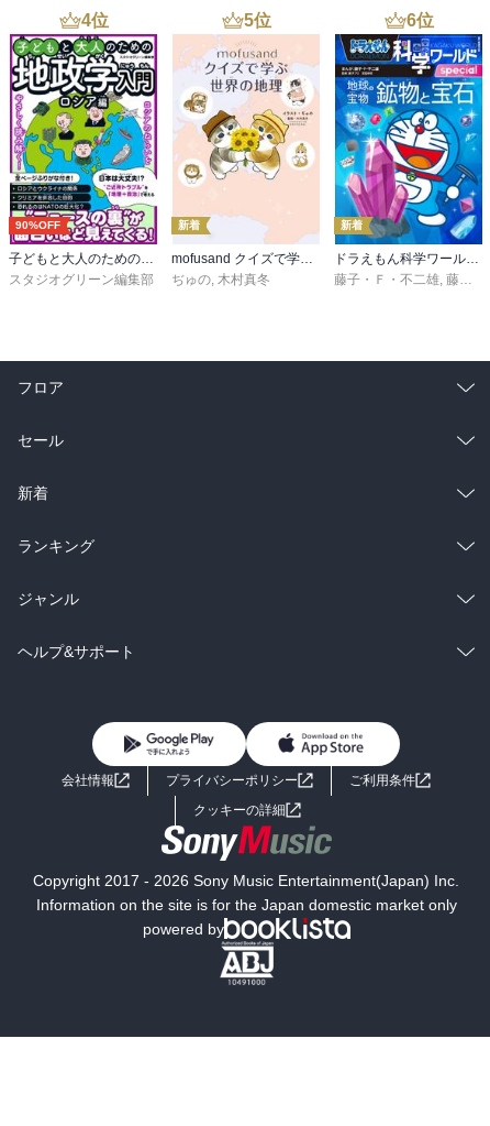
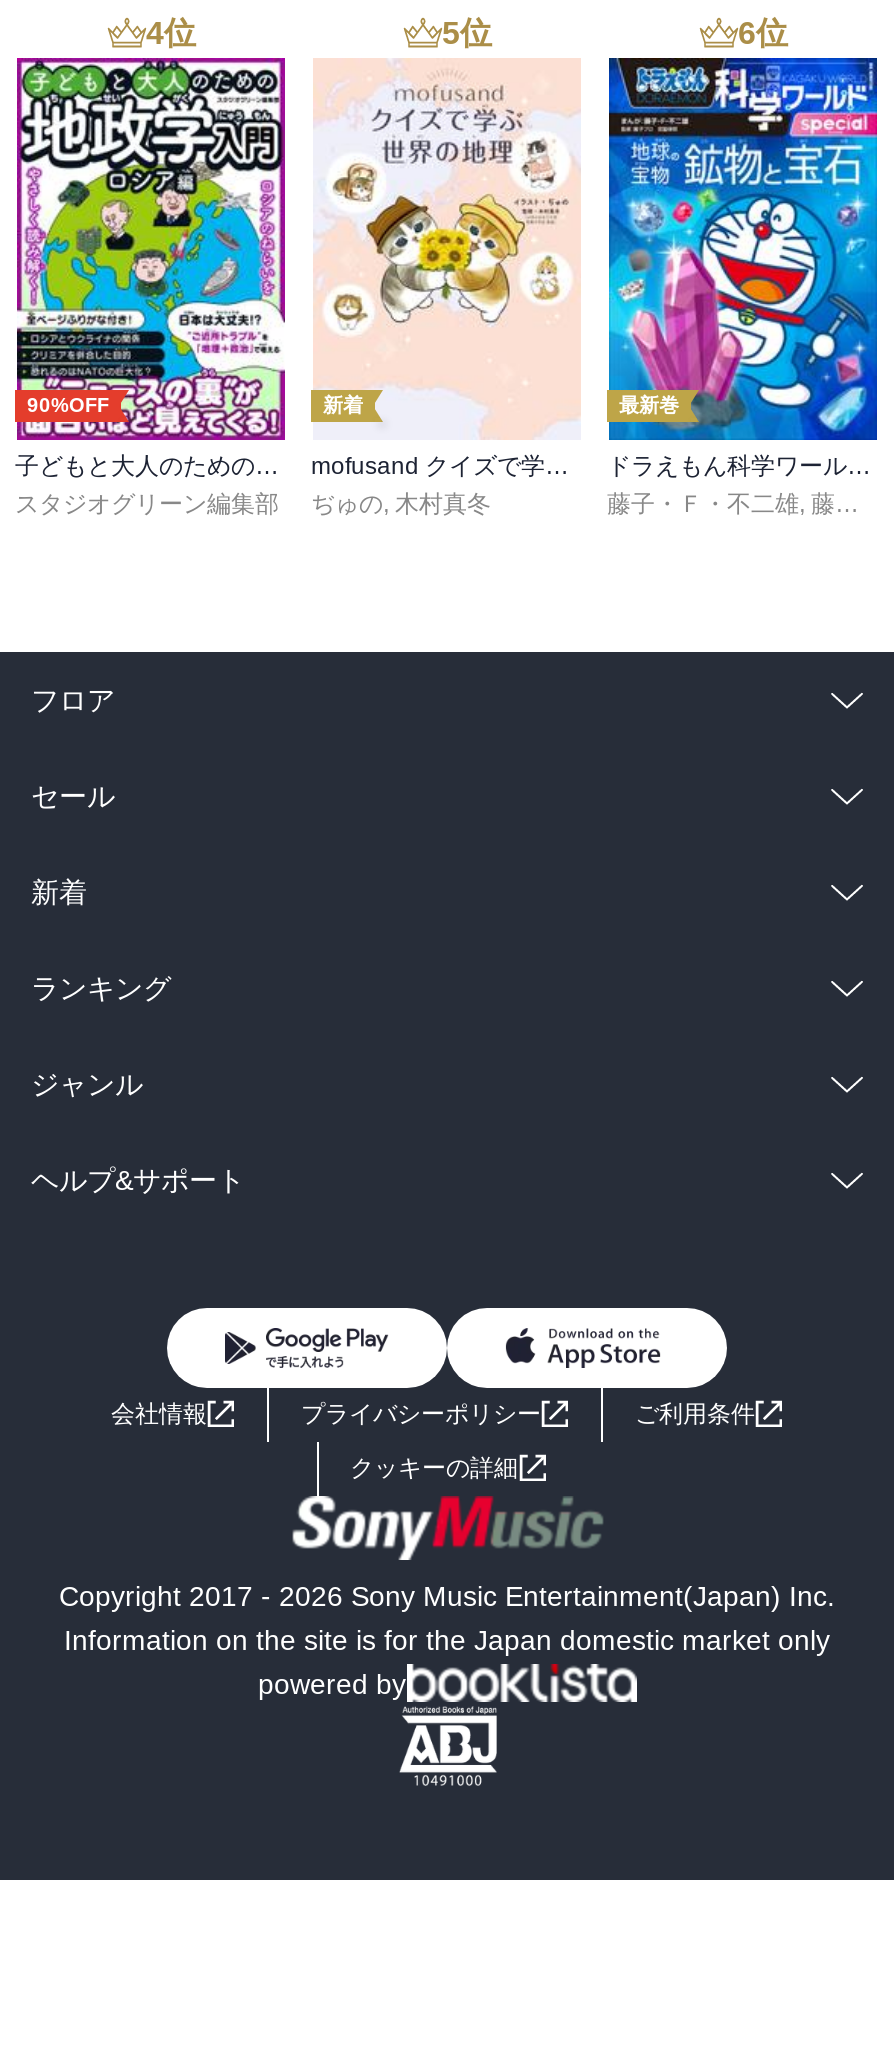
[341,219,363,231] 新着 -> [619,394,679,416] 最新巻

